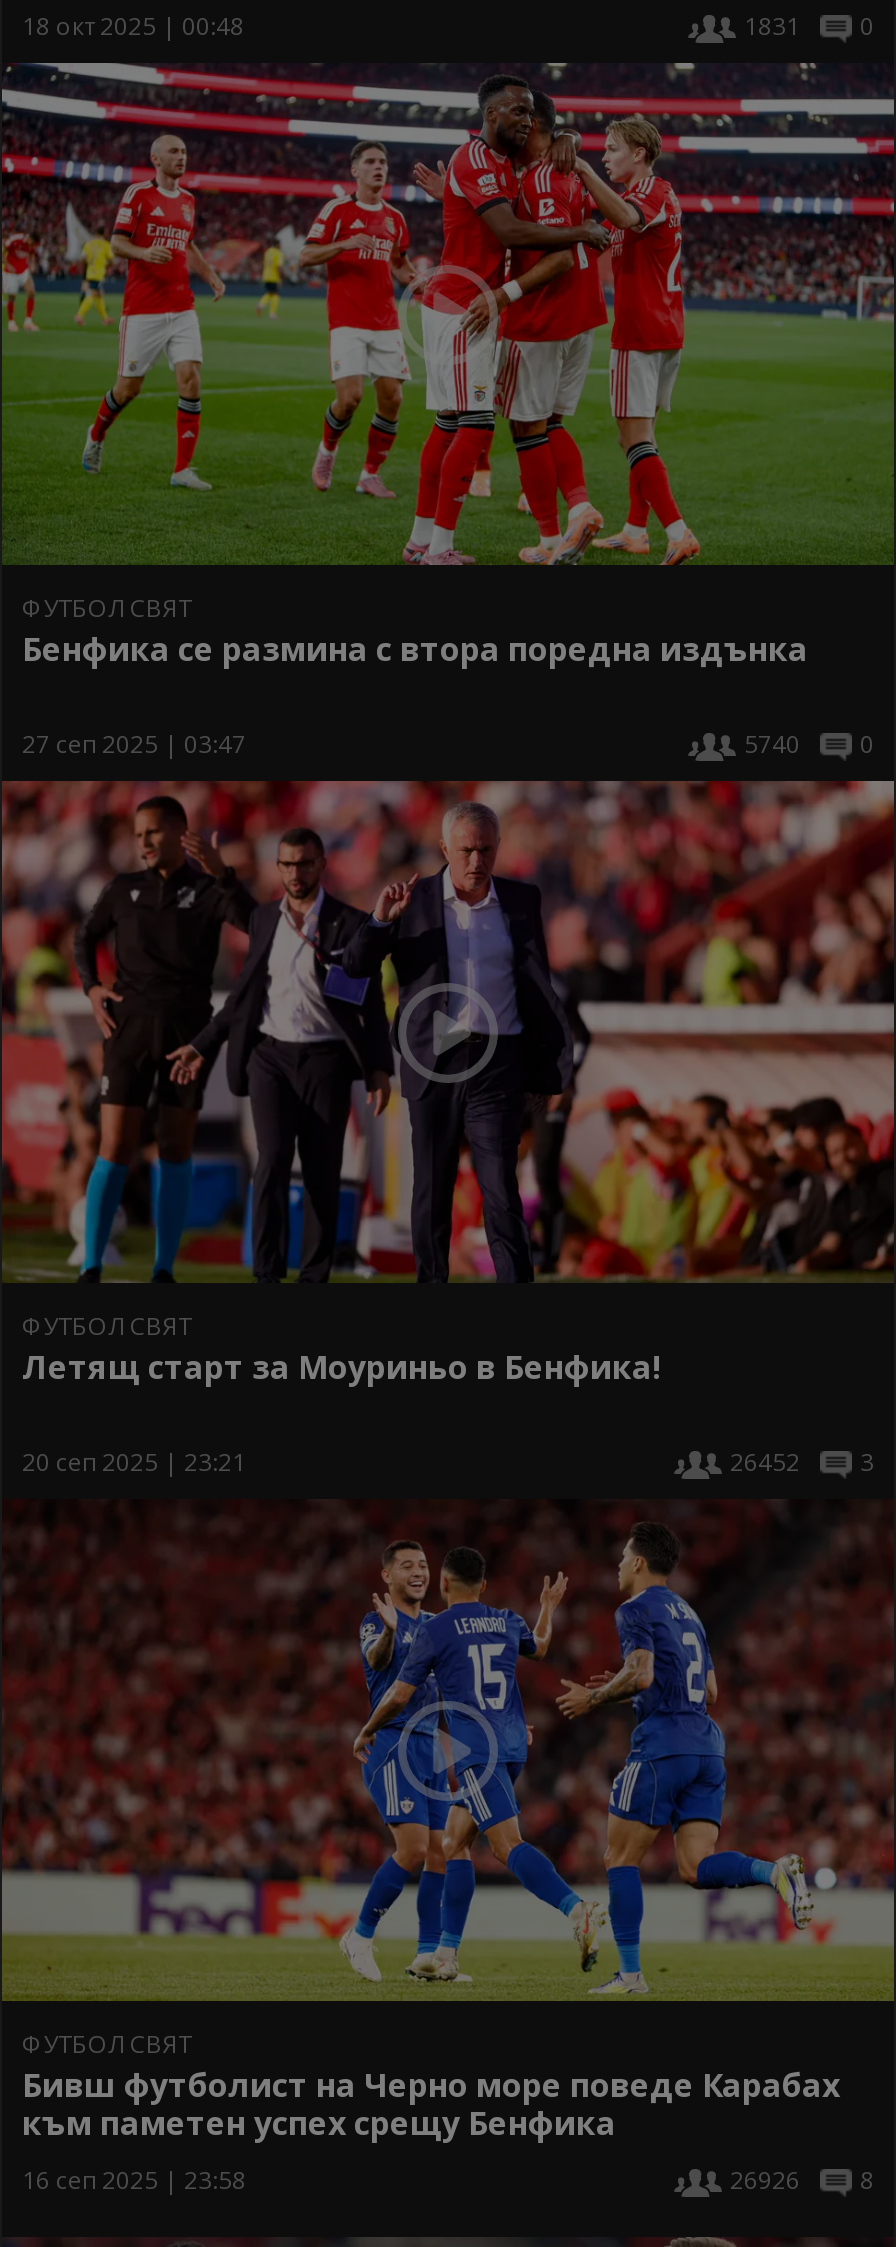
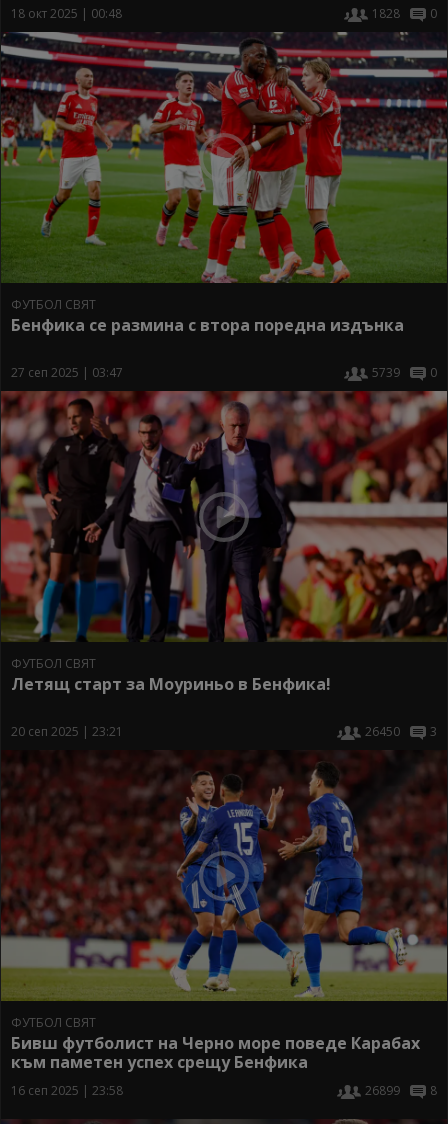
[744,9,874,43] 1831 0 -> [372,5,437,22] 1828 0
[744,727,874,761] 5740 0 -> [372,364,437,381] 5739 0
[730,1446,874,1480] 26452 3 -> [365,723,437,740] 26450 3
[730,2164,874,2198] 26926 8 -> [365,1082,437,1099] 26899 8

